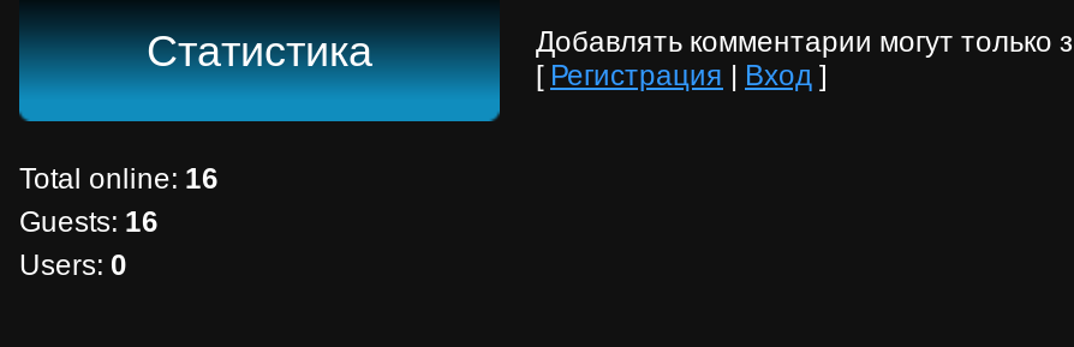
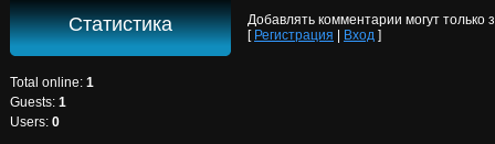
[19,162,219,196] Total online: 16 -> [10,75,94,90] Total online: 1
[19,205,159,239] Guests: 16 -> [10,95,66,110] Guests: 1

